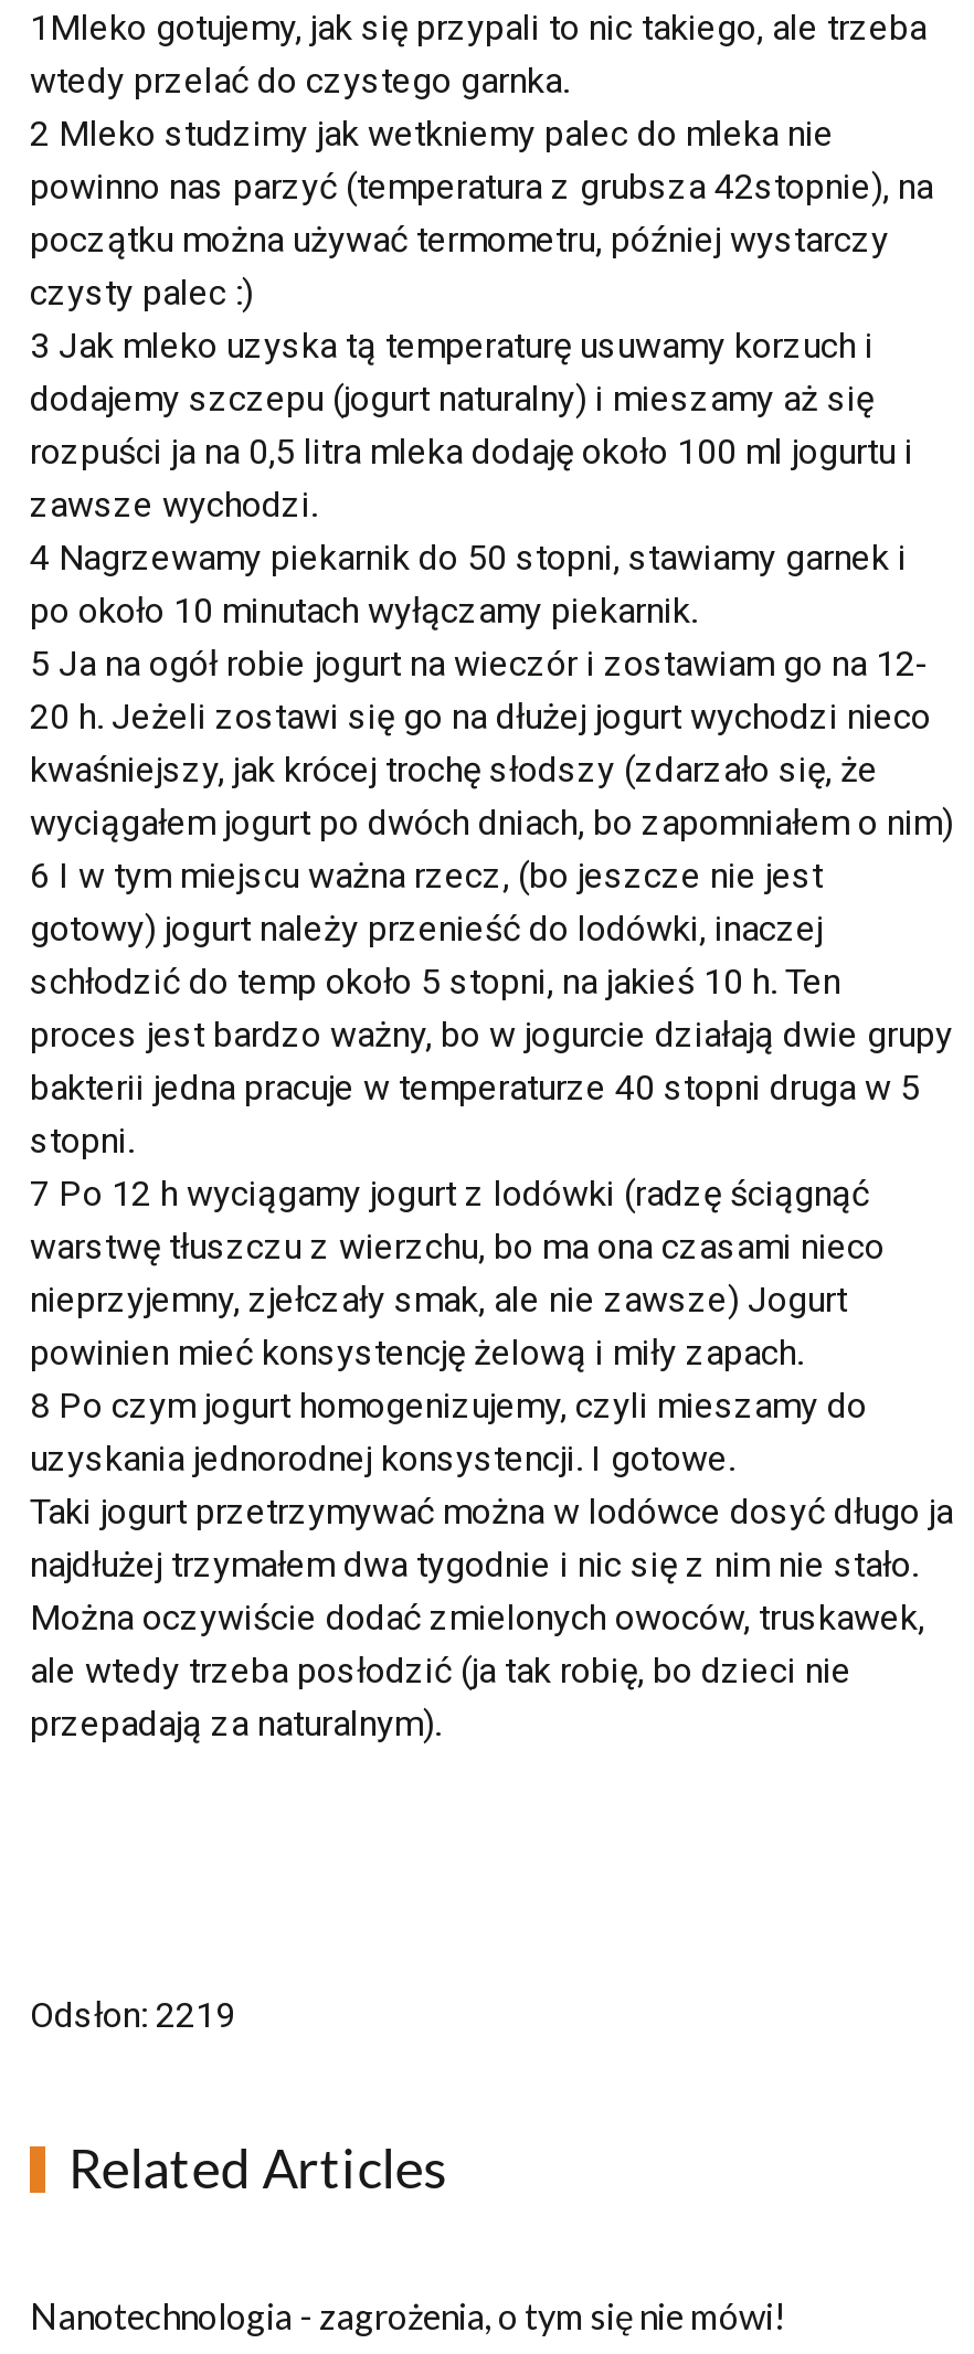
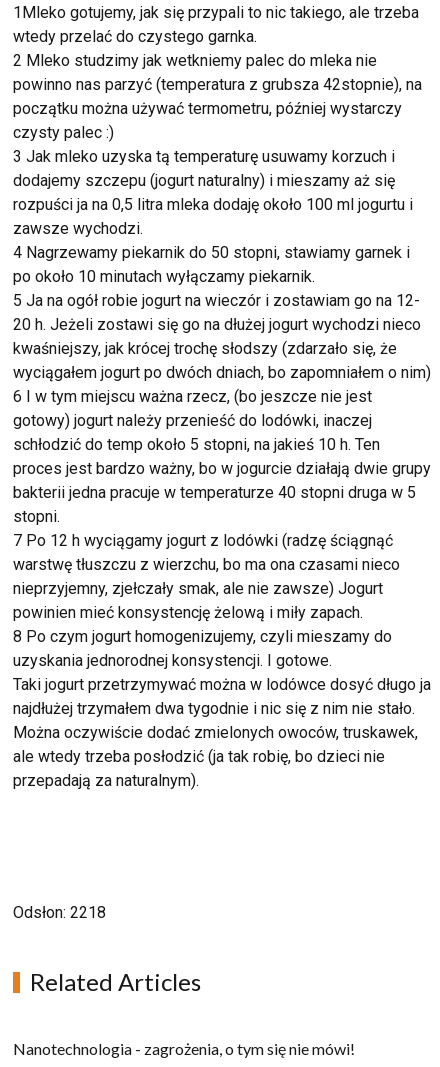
[30,1994,235,2036] Odsłon: 2219 -> [13,903,106,922] Odsłon: 2218

